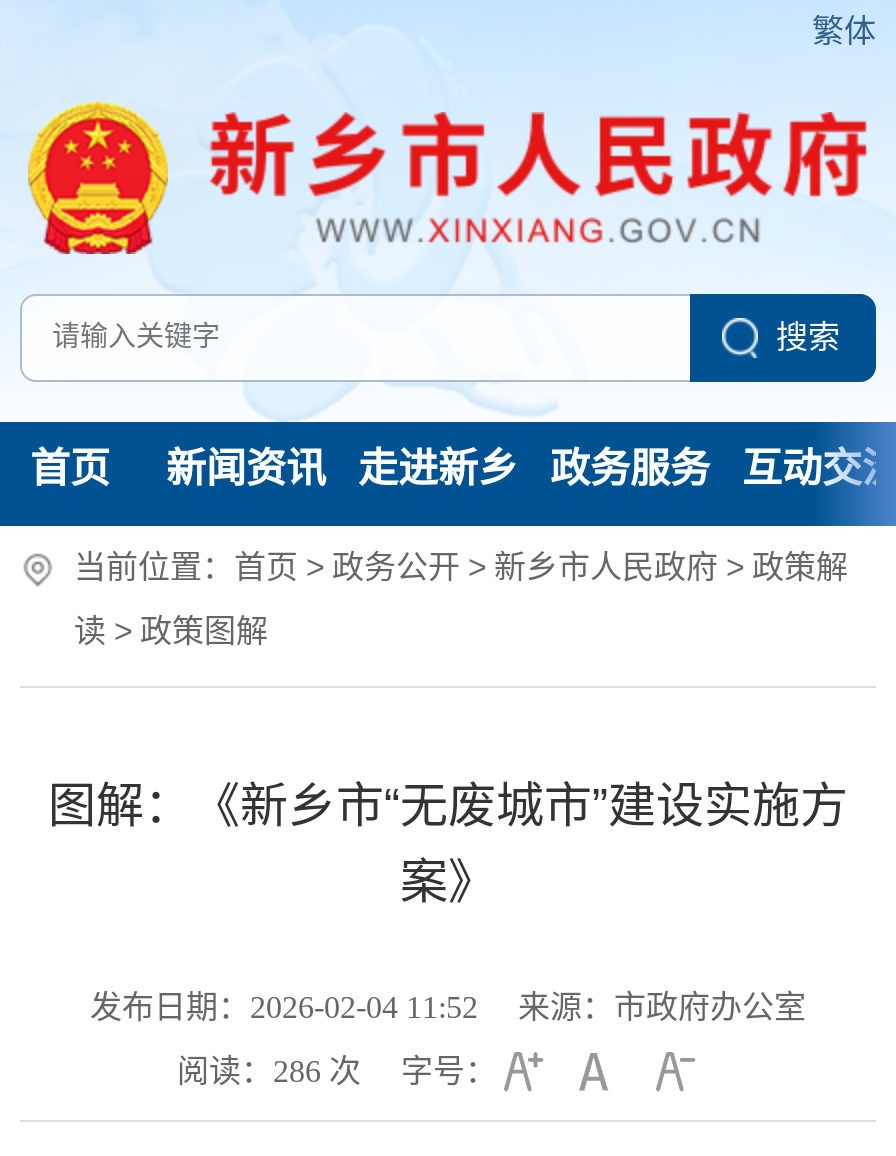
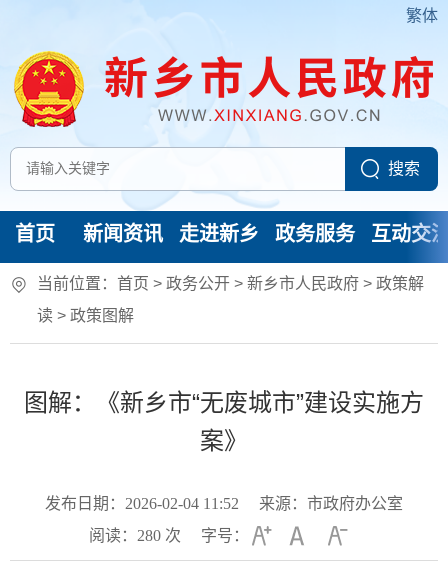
[177,1054,497,1088] 阅读：286次 字号： -> [88,527,248,544] 阅读：280次 字号：

